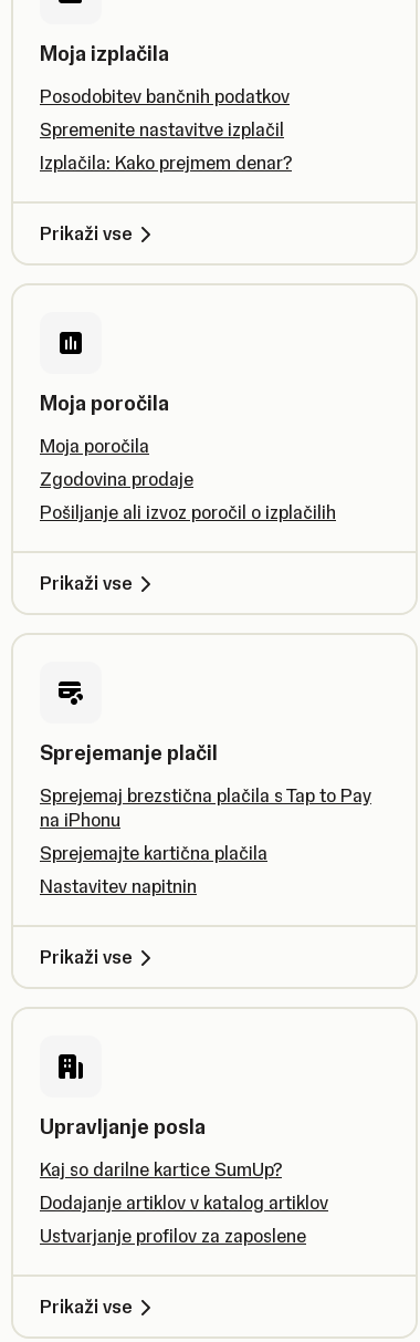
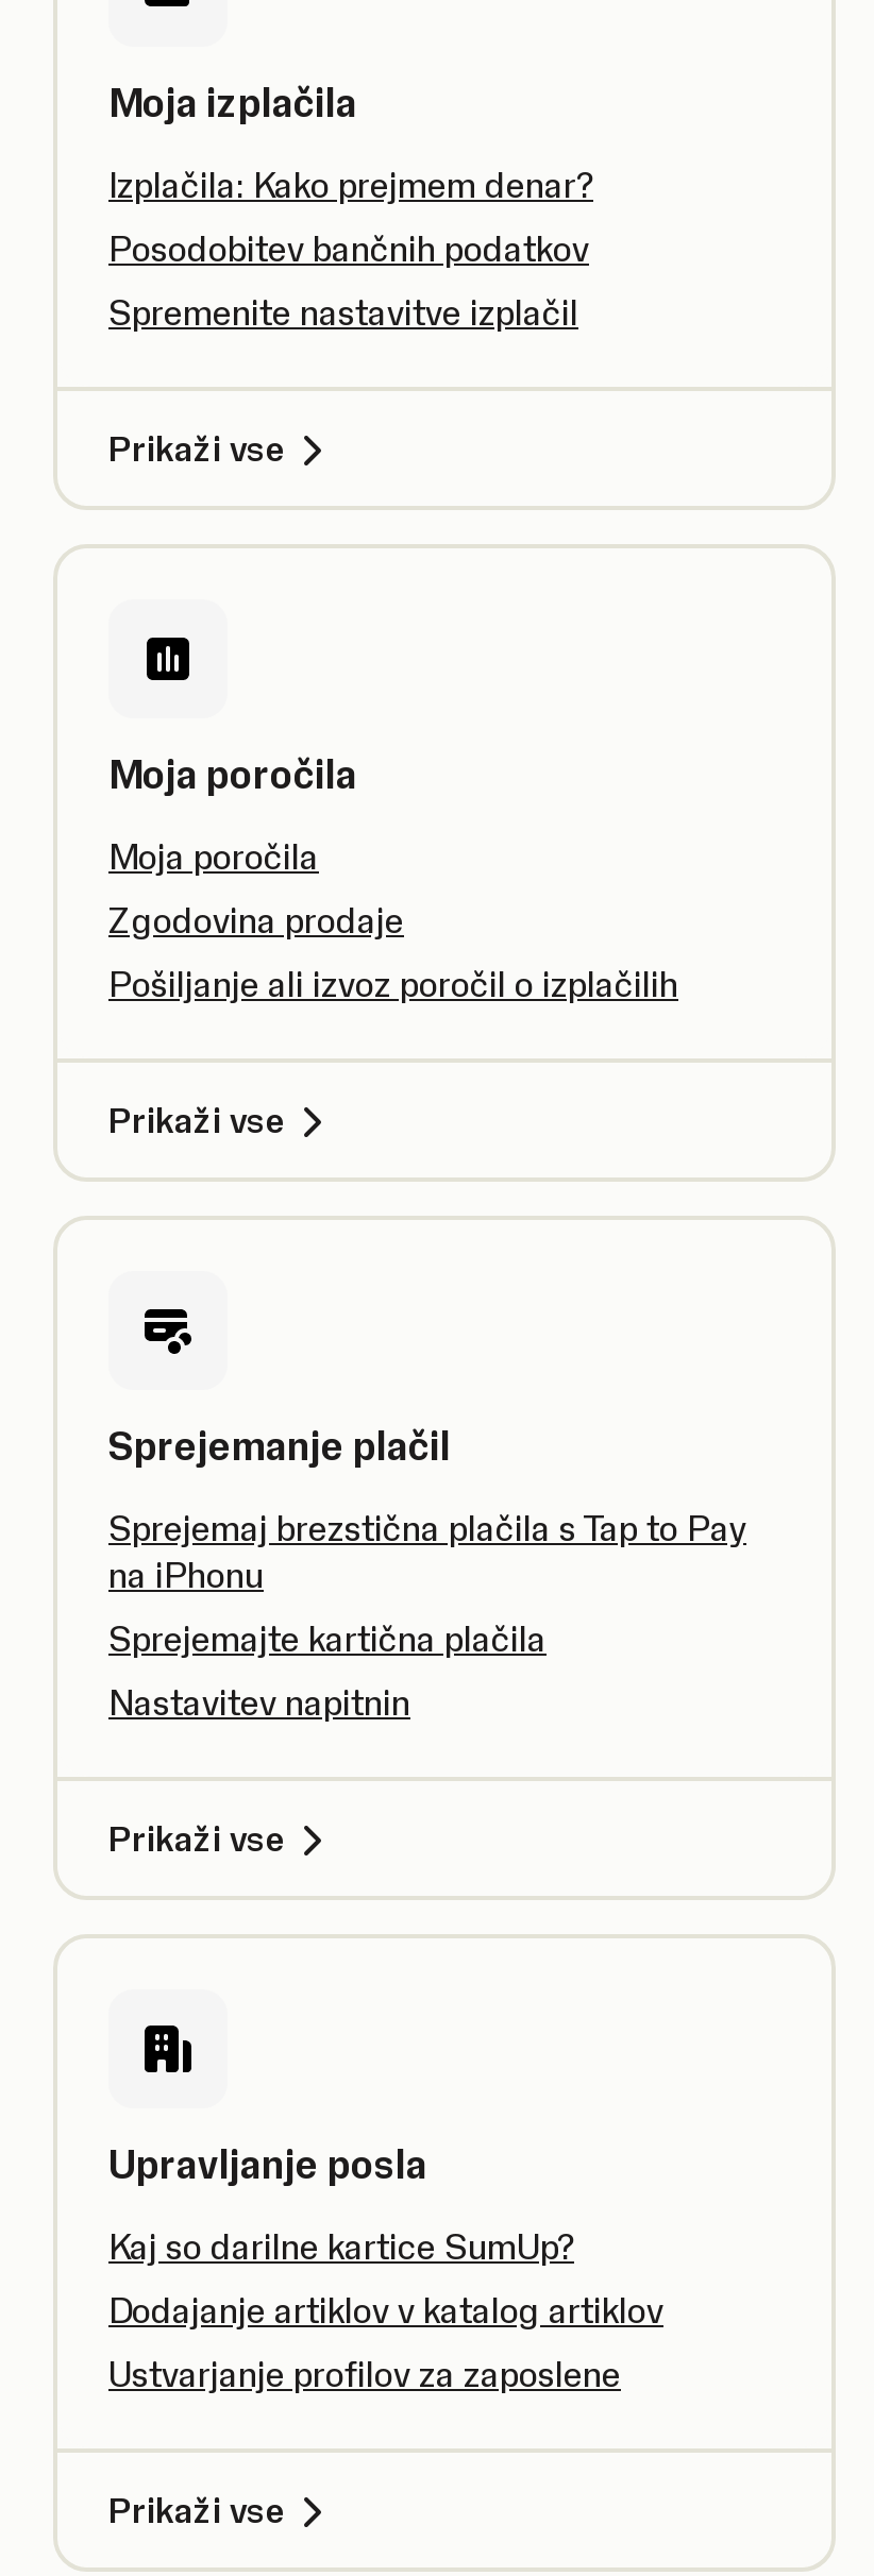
moved [40,85,290,141] -> [108,227,589,334]: Posodobitev bančnih podatkov | Spremenite nastavitve izplačil
moved [40,152,292,174] -> [108,164,593,206]: Izplačila: Kako prejmem denar?

